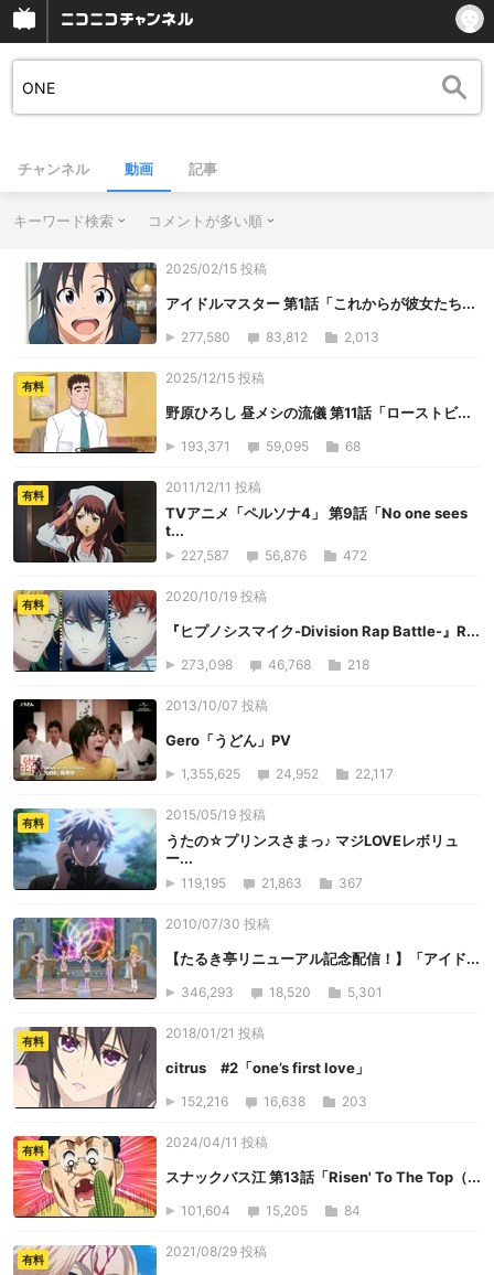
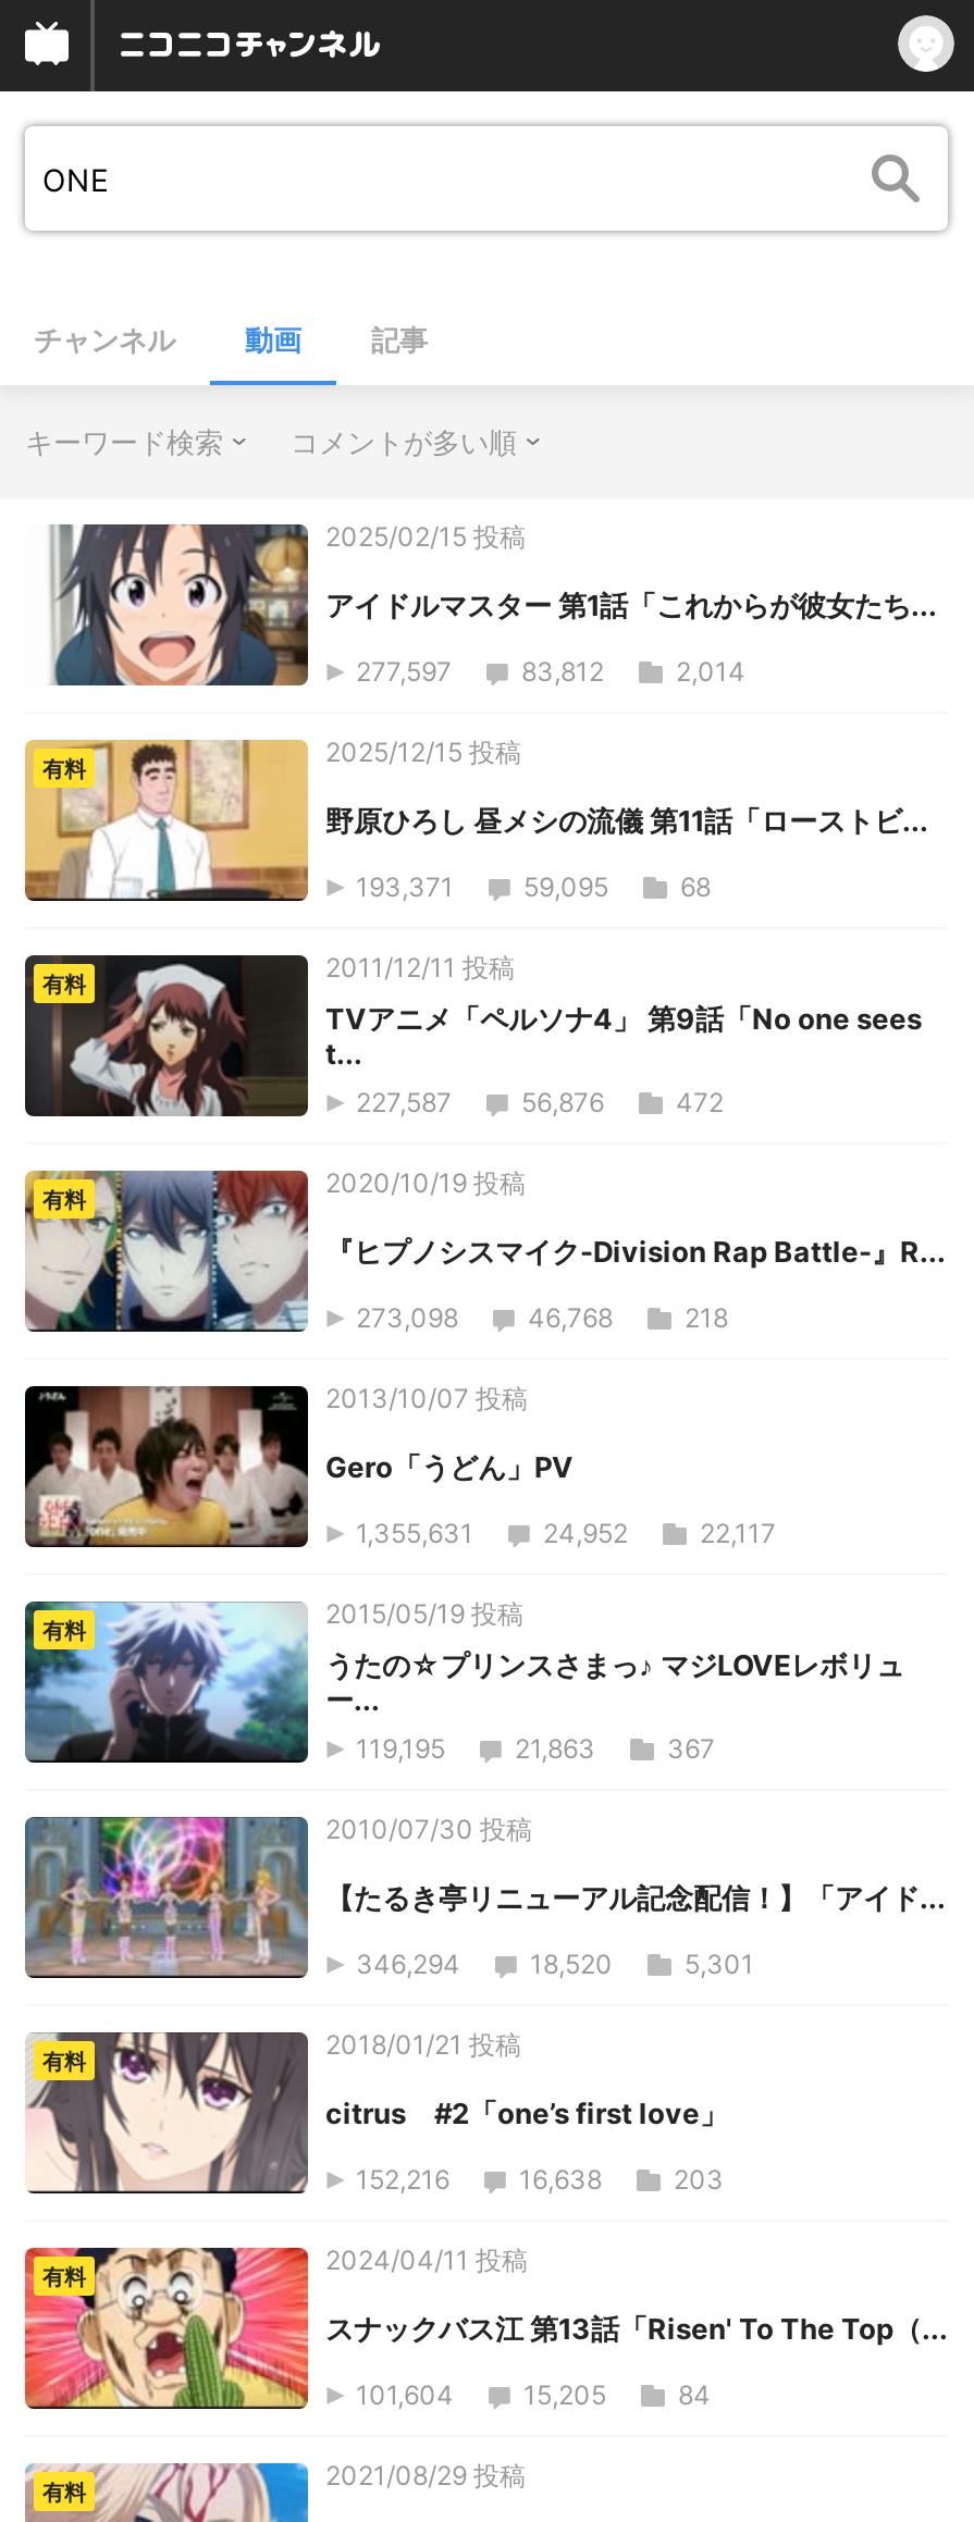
[181,329,230,345] 277,580 -> [356,655,452,688] 277,597
[344,329,379,345] 2,013 -> [676,655,745,688] 2,014
[181,765,240,782] 1,355,625 -> [356,1517,473,1549] 1,355,631
[181,984,234,1000] 346,293 -> [356,1948,460,1980] 346,294

